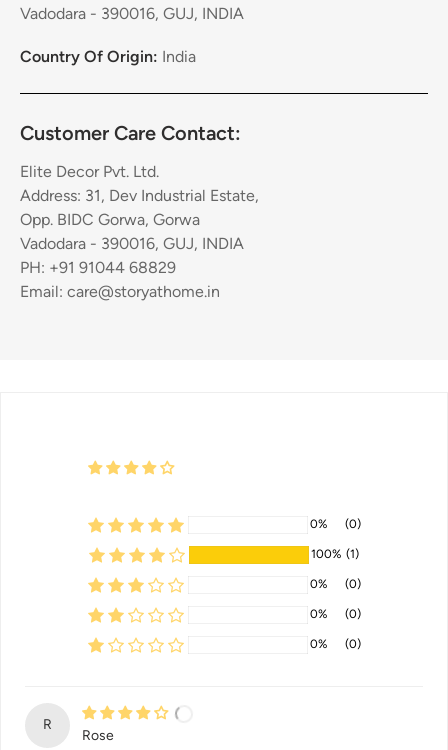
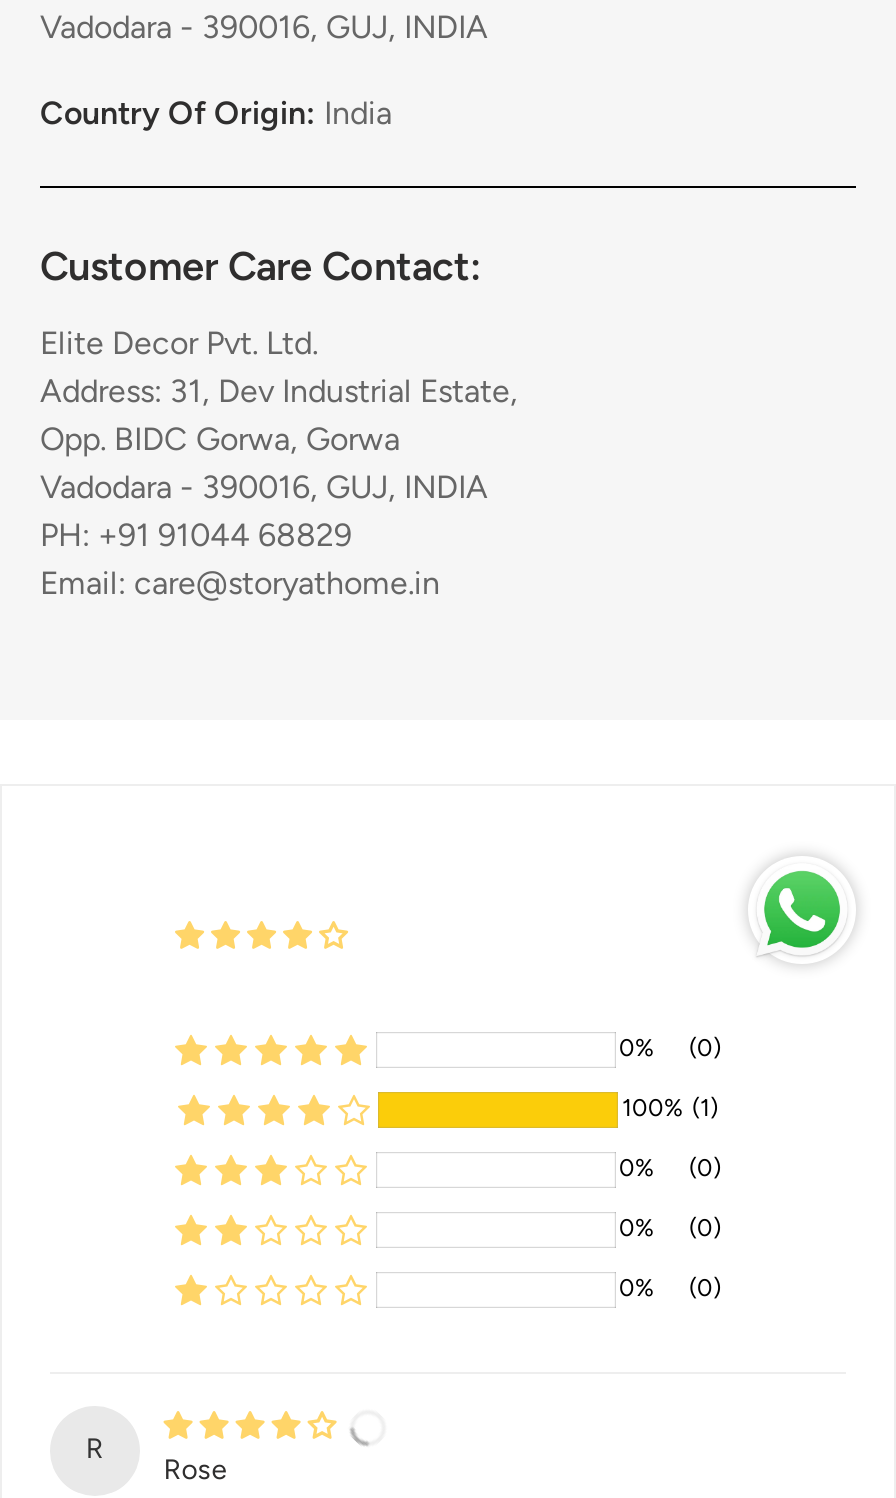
none -> [744,852,860,968] [image]

